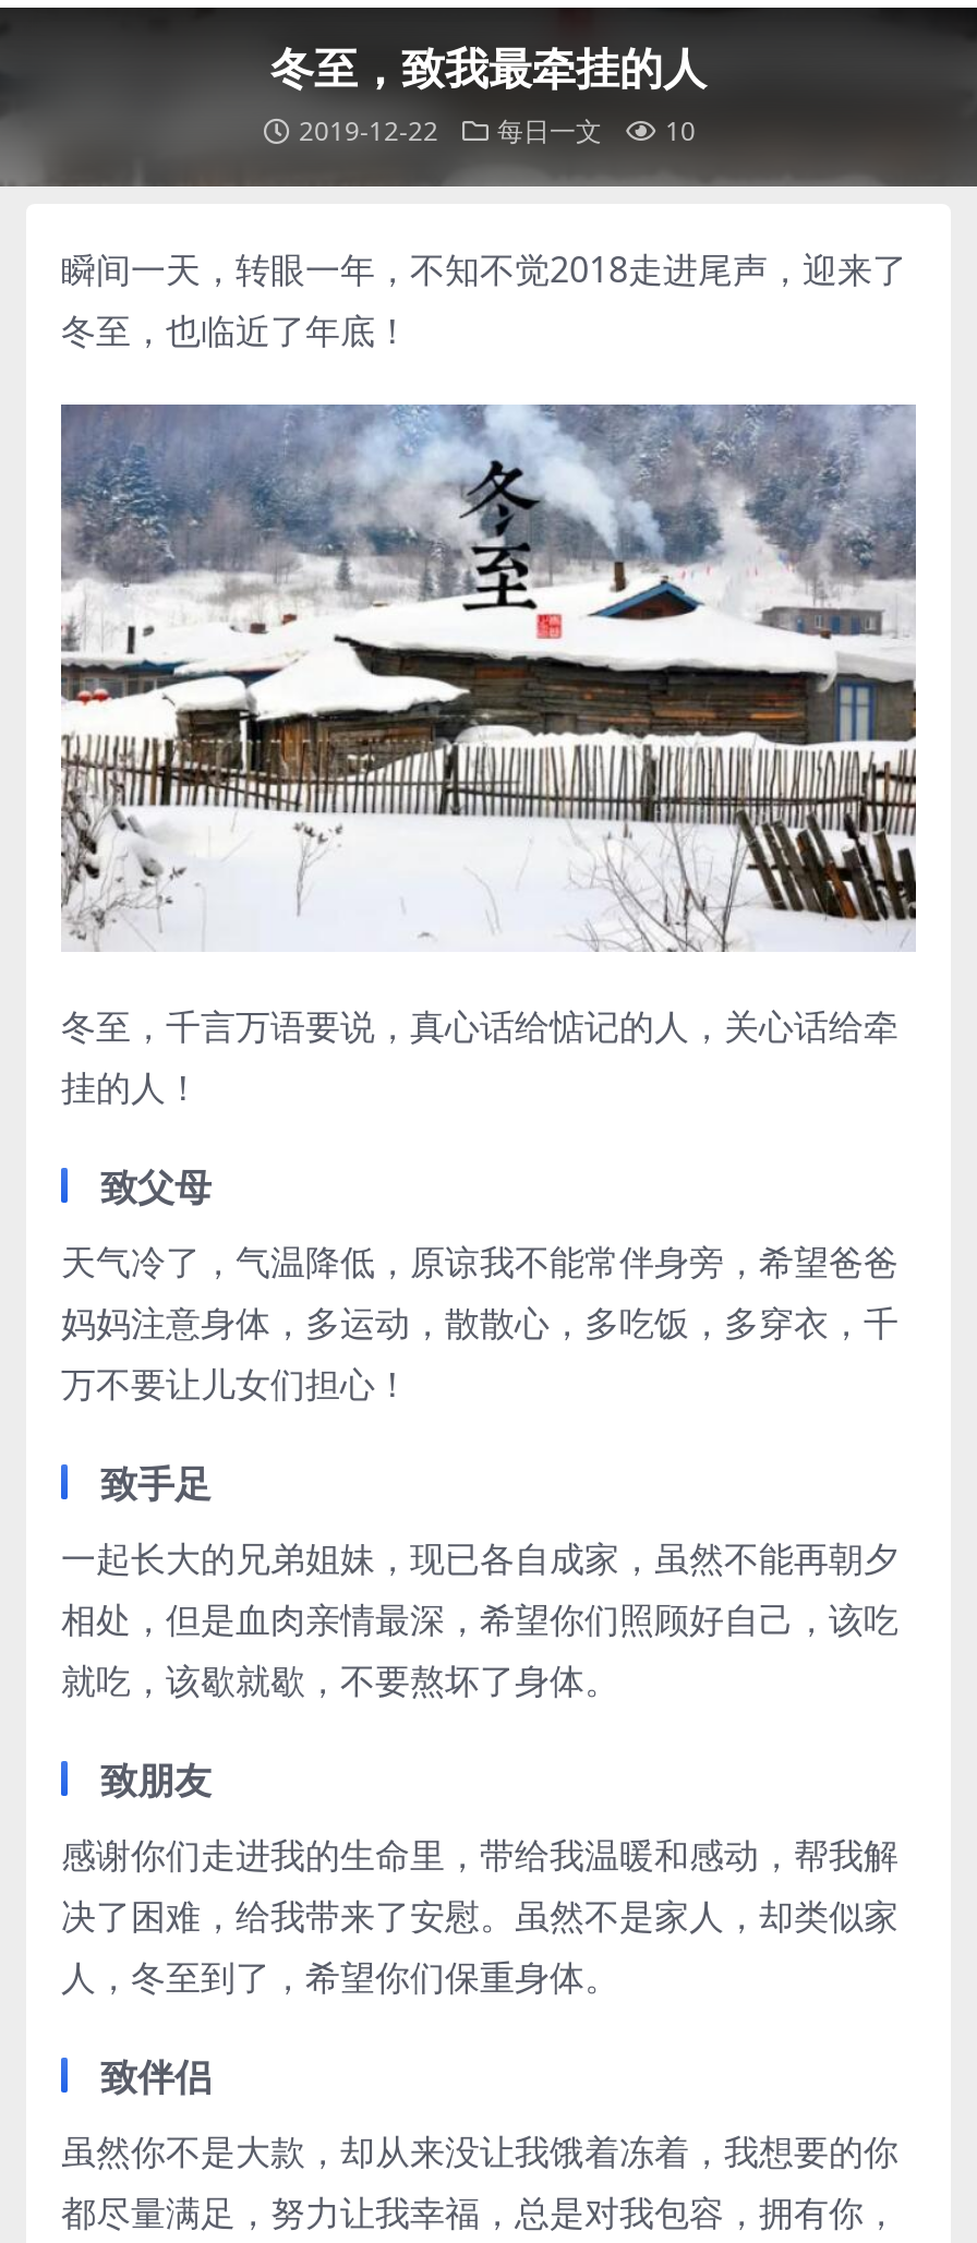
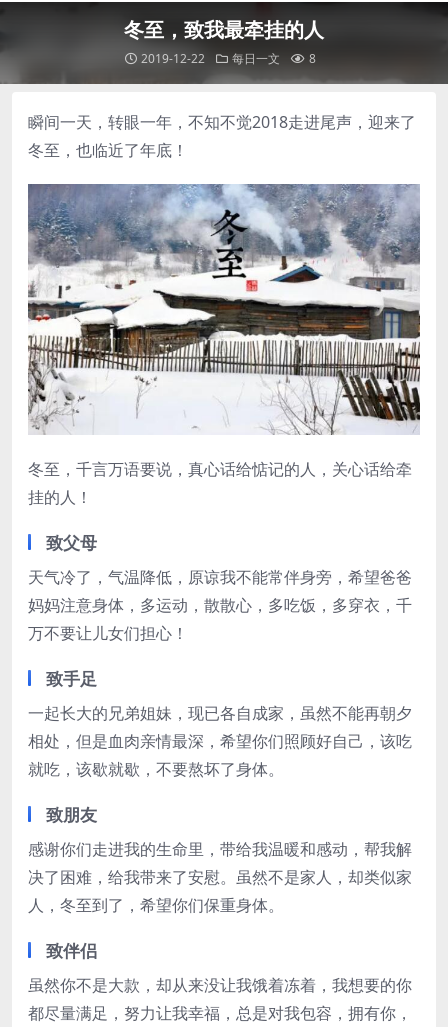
[299,112,696,149] 2019-12-22 每日一文 10 -> [140,50,315,67] 2019-12-22 每日一文 8

